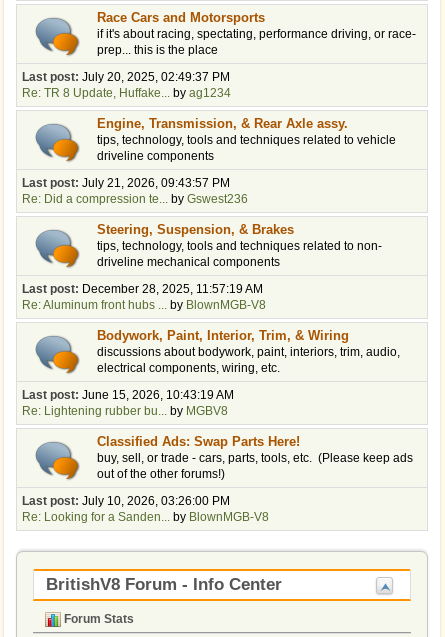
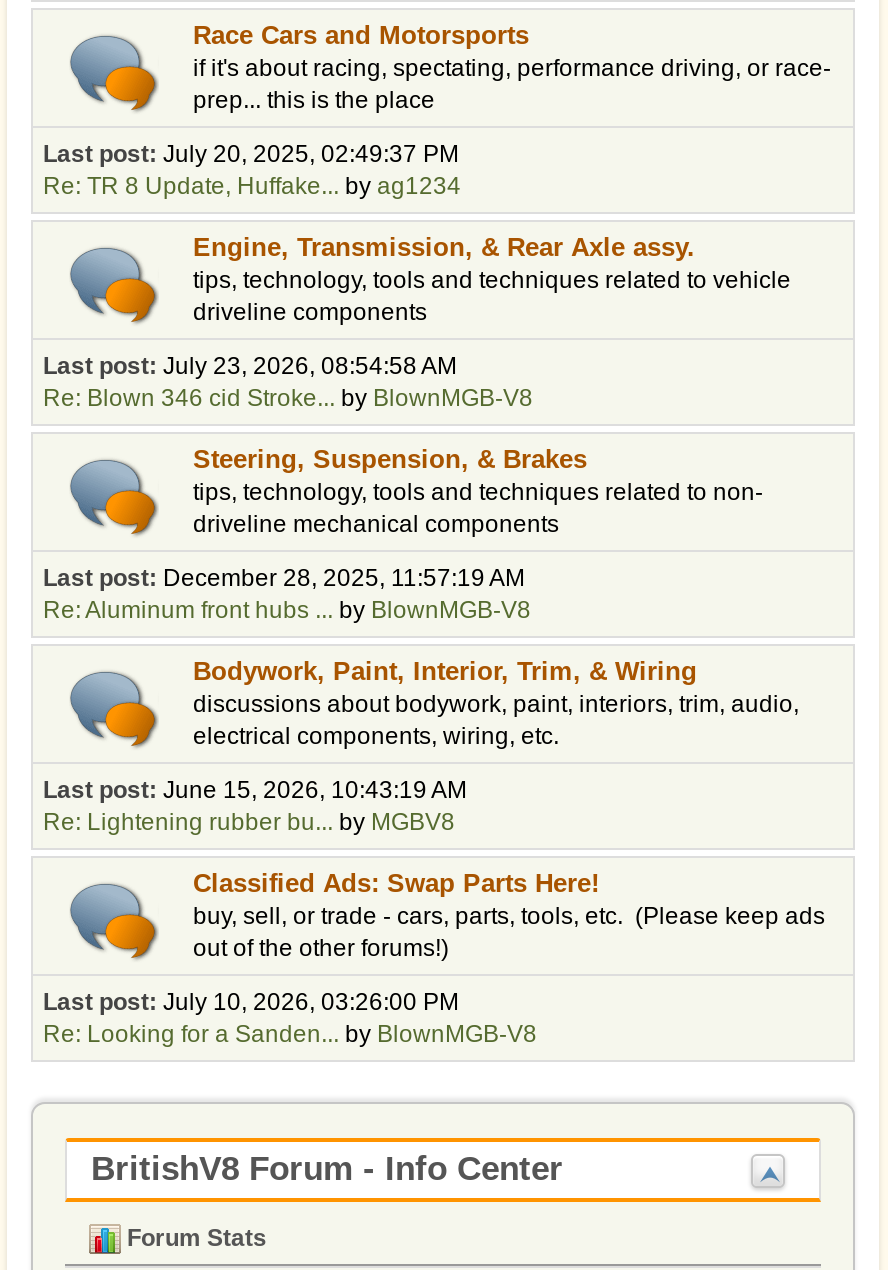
[22,176,230,190] Last post: July 21, 2026, 09:43:57 PM -> [43,353,457,381] Last post: July 23, 2026, 08:54:58 AM
[22,192,248,206] Re: Did a compression te... by Gswest236 -> [43,385,533,413] Re: Blown 346 cid Stroke... by BlownMGB-V8

